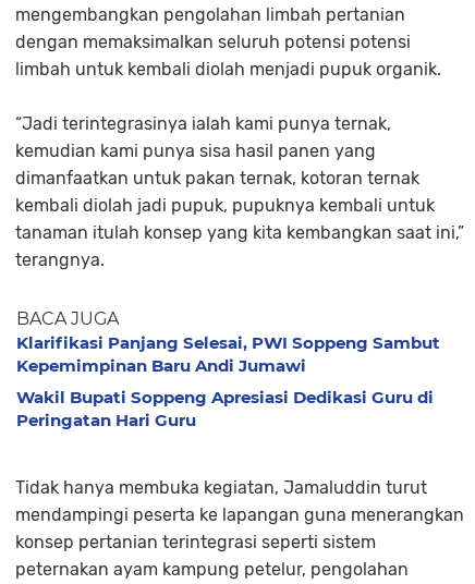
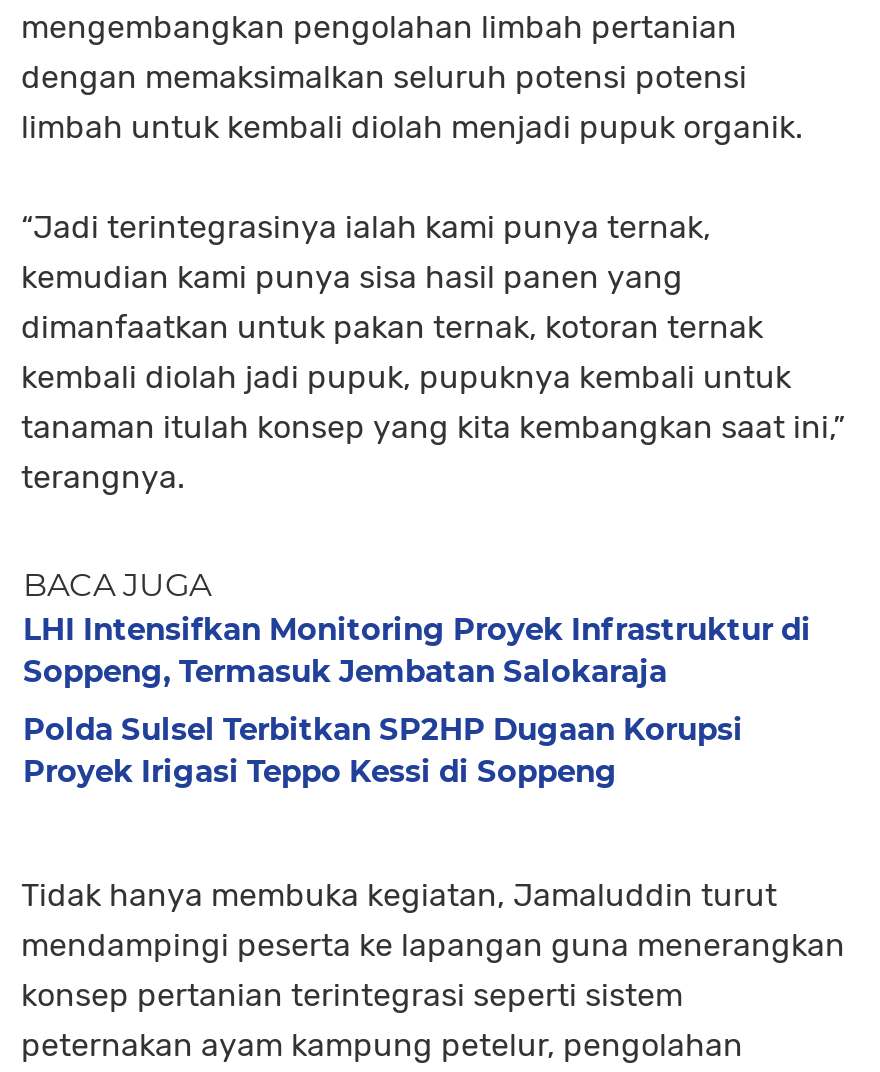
[16,333,440,376] Klarifikasi Panjang Selesai, PWI Soppeng Sambut | Kepemimpinan Baru Andi Jumawi -> [23,610,811,690] LHI Intensifkan Monitoring Proyek Infrastruktur di | Soppeng, Termasuk Jembatan Salokaraja
[16,387,434,431] Wakil Bupati Soppeng Apresiasi Dedikasi Guru di | Peringatan Hari Guru -> [23,710,743,790] Polda Sulsel Terbitkan SP2HP Dugaan Korupsi | Proyek Irigasi Teppo Kessi di Soppeng

